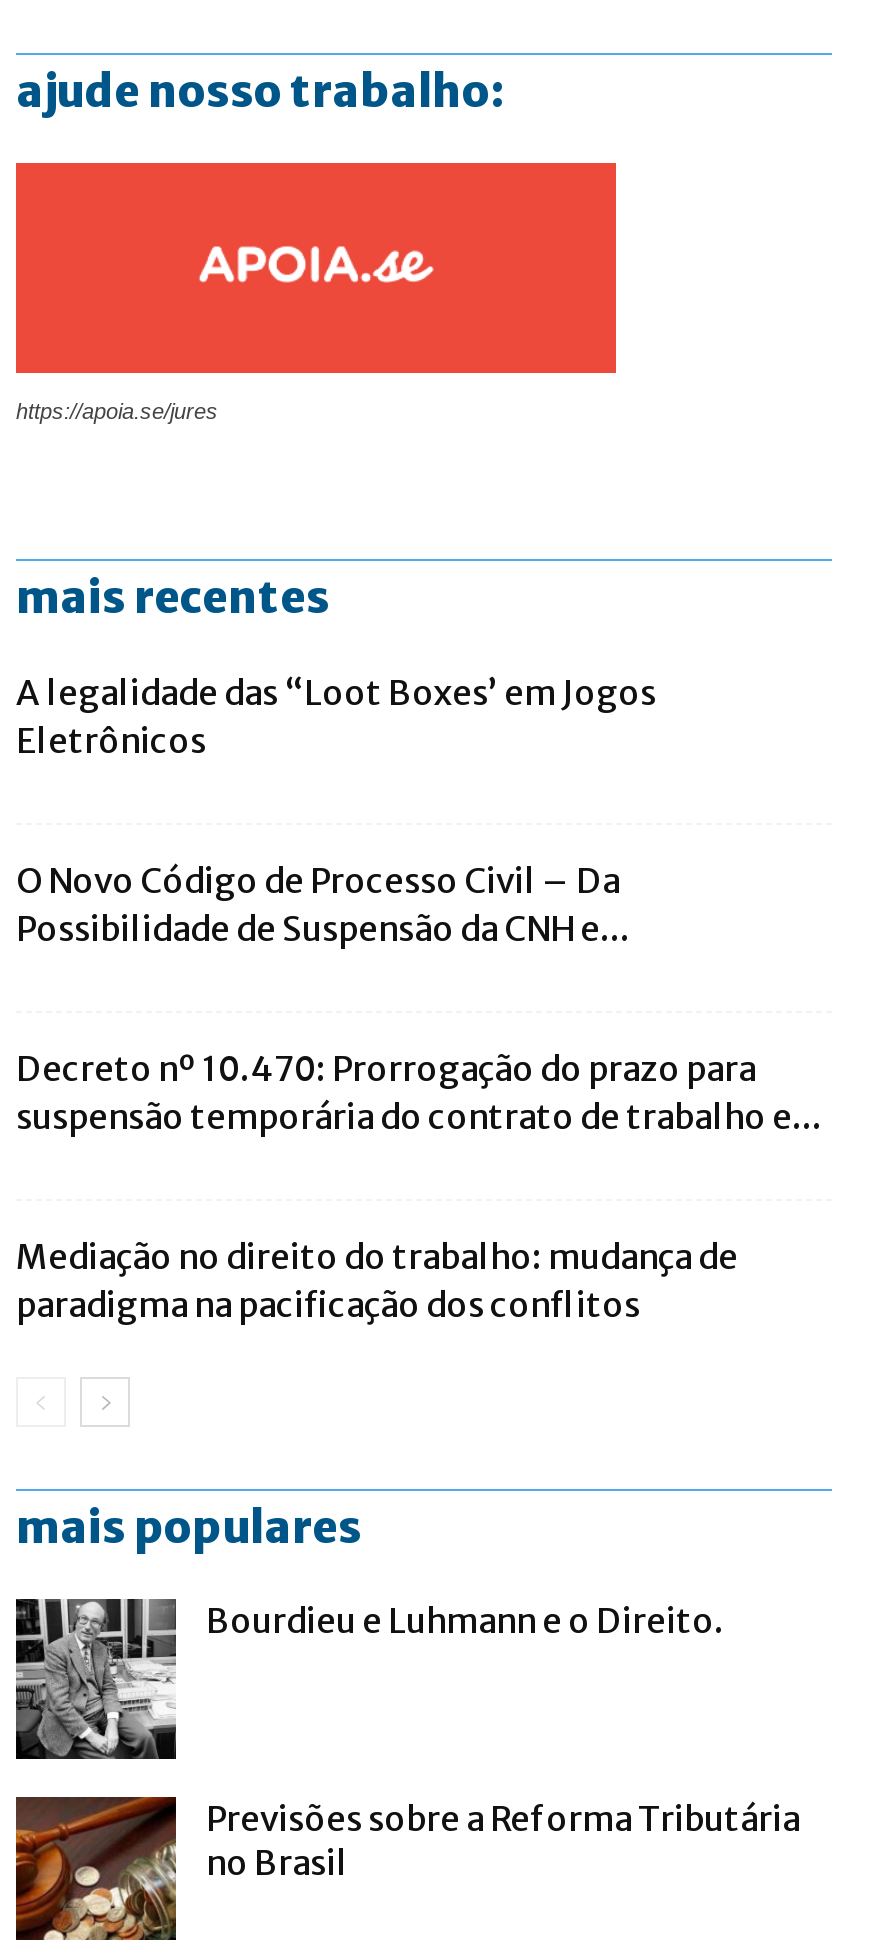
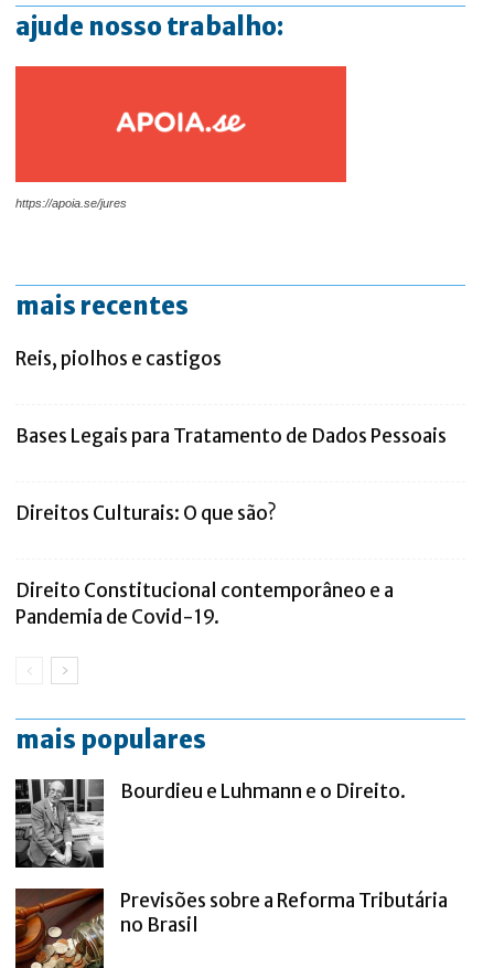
[16,672,656,764] A legalidade das “Loot Boxes’ em Jogos | Eletrônicos -> [15,347,222,371] Reis, piolhos e castigos
[16,860,630,952] O Novo Código de Processo Civil – Da | Possibilidade de Suspensão da CNH e... -> [15,424,447,449] Bases Legais para Tratamento de Dados Pessoais
[16,1048,822,1140] Decreto nº 10.470: Prorrogação do prazo para | suspensão temporária do contrato de trabalho e... -> [15,502,277,526] Direitos Culturais: O que são?
[16,1236,738,1328] Mediação no direito do trabalho: mudança de | paradigma na pacificação dos conflitos -> [15,579,394,630] Direito Constitucional contemporâneo e a | Pandemia de Covid-19.

